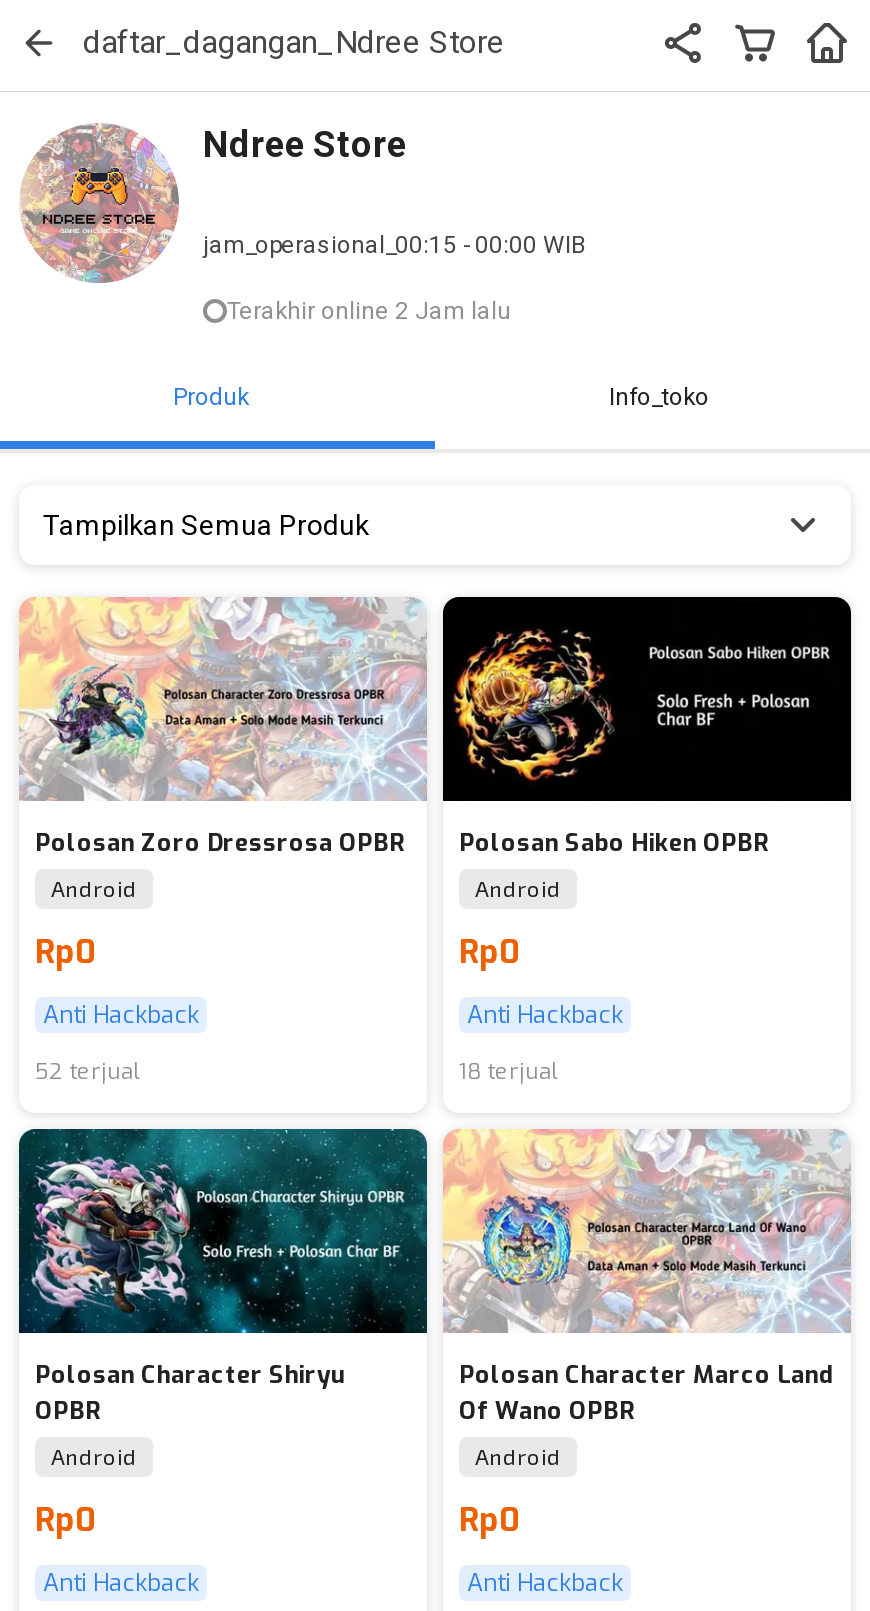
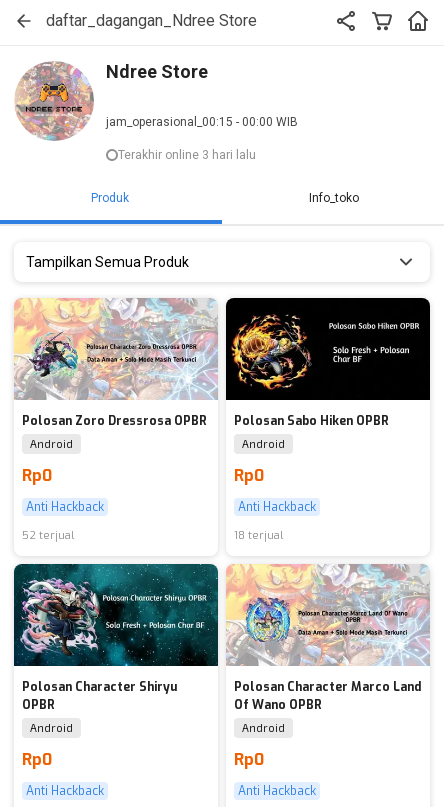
[227,297,511,325] Terakhir online 2 Jam lalu -> [118,148,256,162] Terakhir online 3 hari lalu

